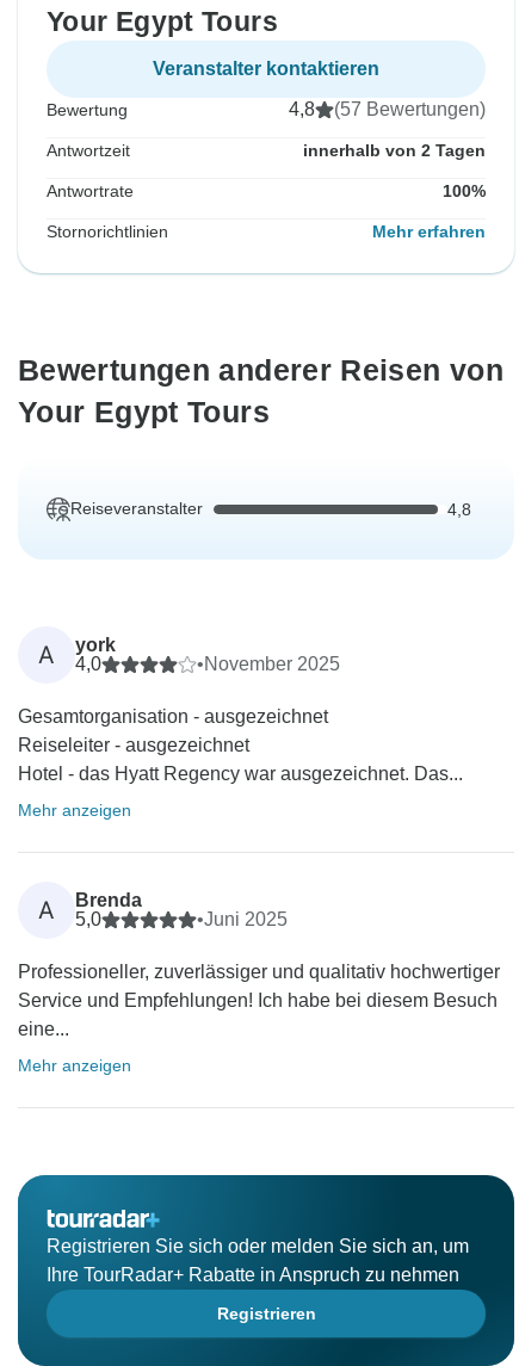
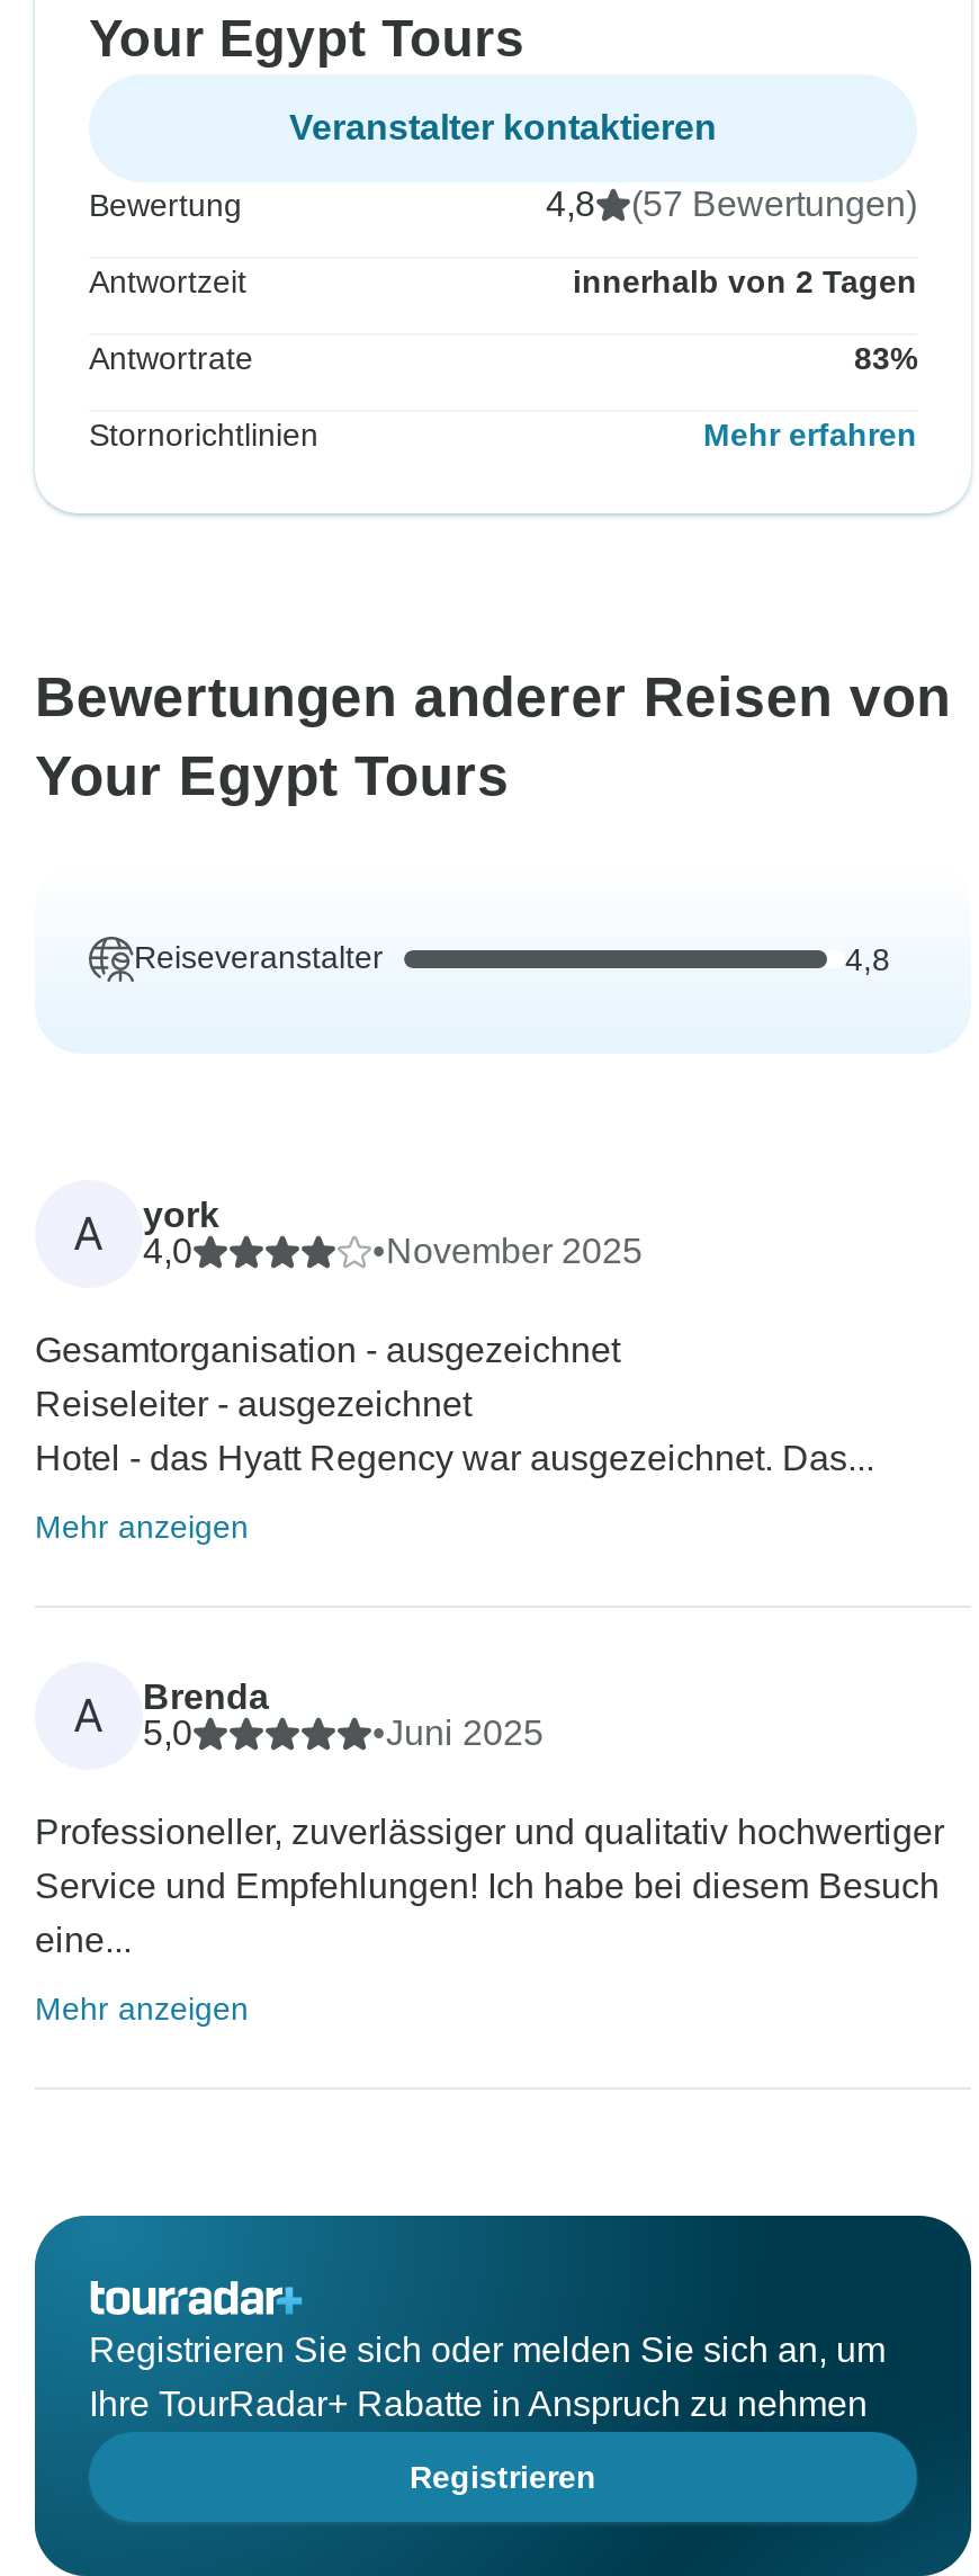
[443,182,486,201] 100% -> [854,341,917,377] 83%

